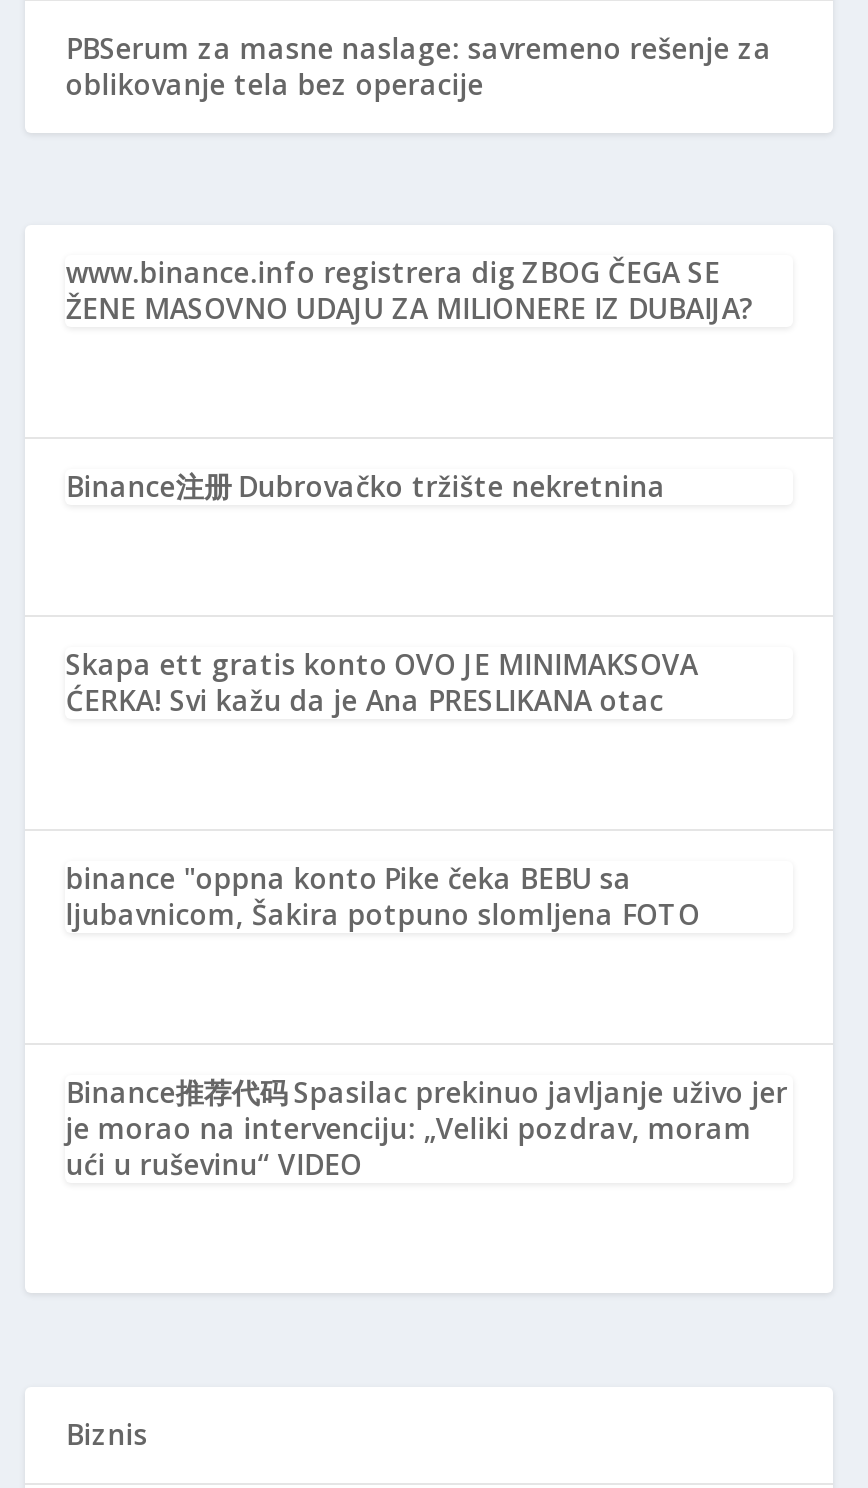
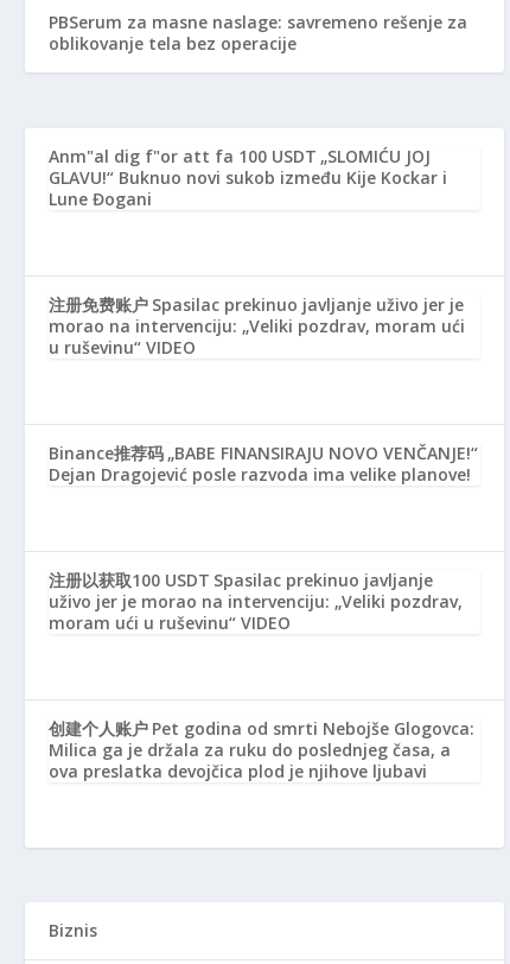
[66,254,754,328] www.binance.info registrera dig ZBOG ČEGA SE | ŽENE MASOVNO UDAJU ZA MILIONERE IZ DUBAIJA? -> [49,145,448,210] Anm"al dig f"or att fa 100 USDT „SLOMIĆU JOJ | GLAVU!“ Buknuo novi sukob između Kije Kockar i | Lune Đogani
[66,468,666,506] Binance注册 Dubrovačko tržište nekretnina -> [49,293,465,358] 注册免费账户 Spasilac prekinuo javljanje uživo jer je | morao na intervenciju: „Veliki pozdrav, moram ući | u ruševinu“ VIDEO
[66,646,698,720] Skapa ett gratis konto OVO JE MINIMAKSOVA | ĆERKA! Svi kažu da je Ana PRESLIKANA otac -> [49,441,478,485] Binance推荐码 „BABE FINANSIRAJU NOVO VENČANJE!“ | Dejan Dragojević posle razvoda ima velike planove!
[66,860,700,934] binance "oppna konto Pike čeka BEBU sa | ljubavnicom, Šakira potpuno slomljena FOTO -> [49,568,463,634] 注册以获取100 USDT Spasilac prekinuo javljanje | uživo jer je morao na intervenciju: „Veliki pozdrav, | moram ući u ruševinu“ VIDEO
[66,1074,788,1184] Binance推荐代码 Spasilac prekinuo javljanje uživo jer | je morao na intervenciju: „Veliki pozdrav, moram | ući u ruševinu“ VIDEO -> [49,717,475,782] 创建个人账户 Pet godina od smrti Nebojše Glogovca: | Milica ga je držala za ruku do poslednjeg časa, a | ova preslatka devojčica plod je njihove ljubavi

